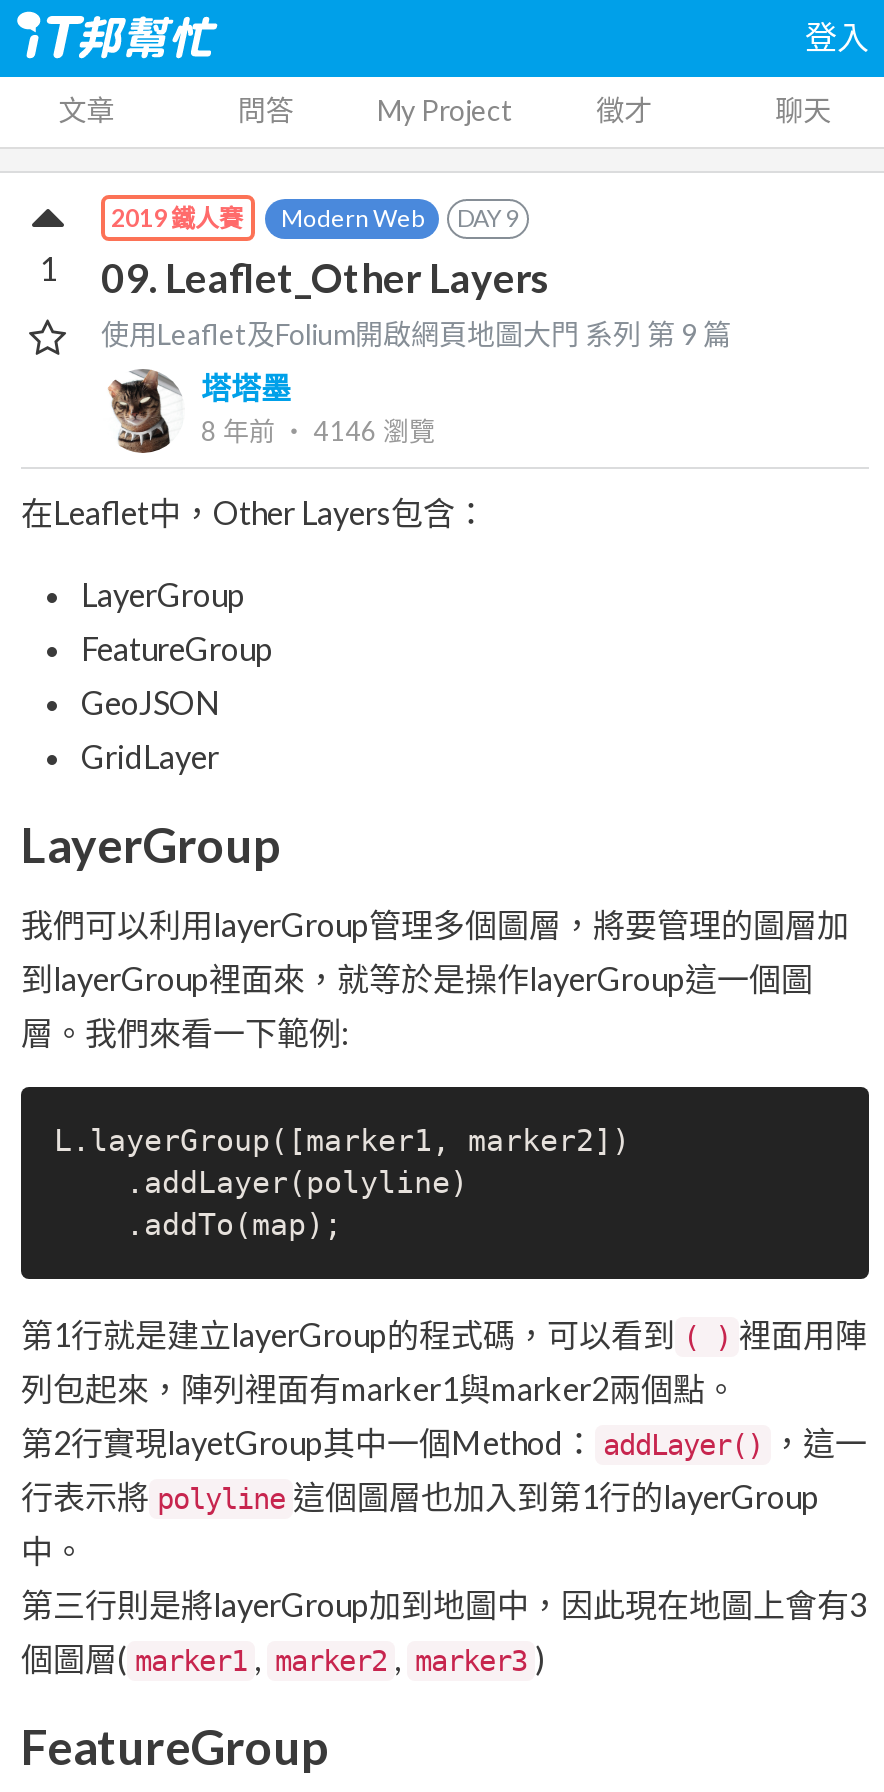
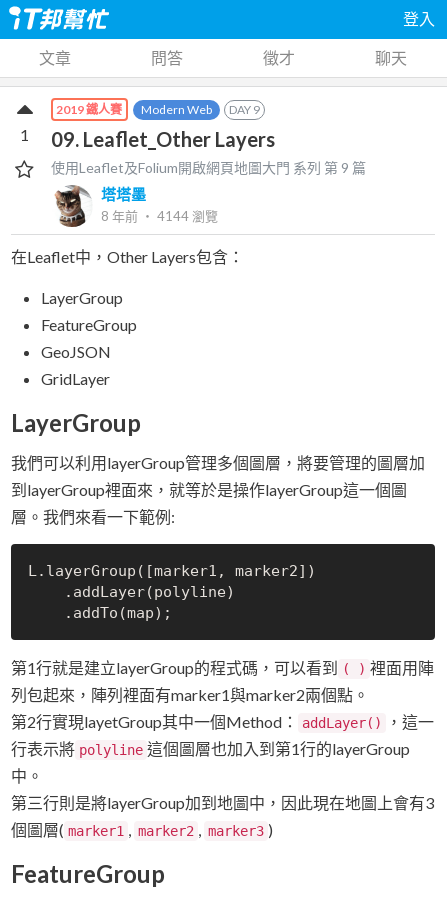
[377,93,513,127] My Project -> none
[201,416,435,448] 8 年前‧ 4146瀏覽 -> [101,208,218,224] 8 年前‧ 4144瀏覽

